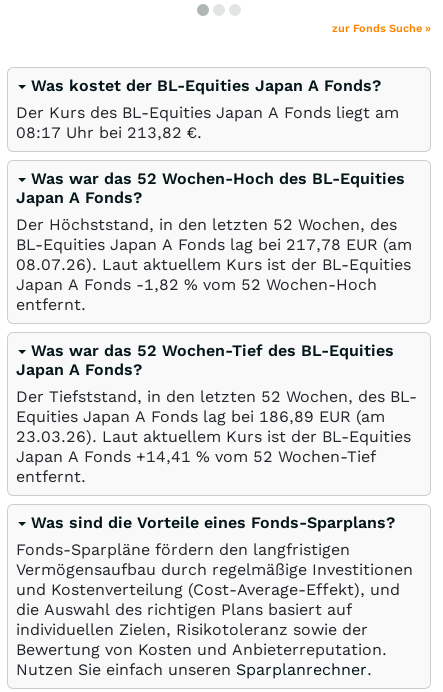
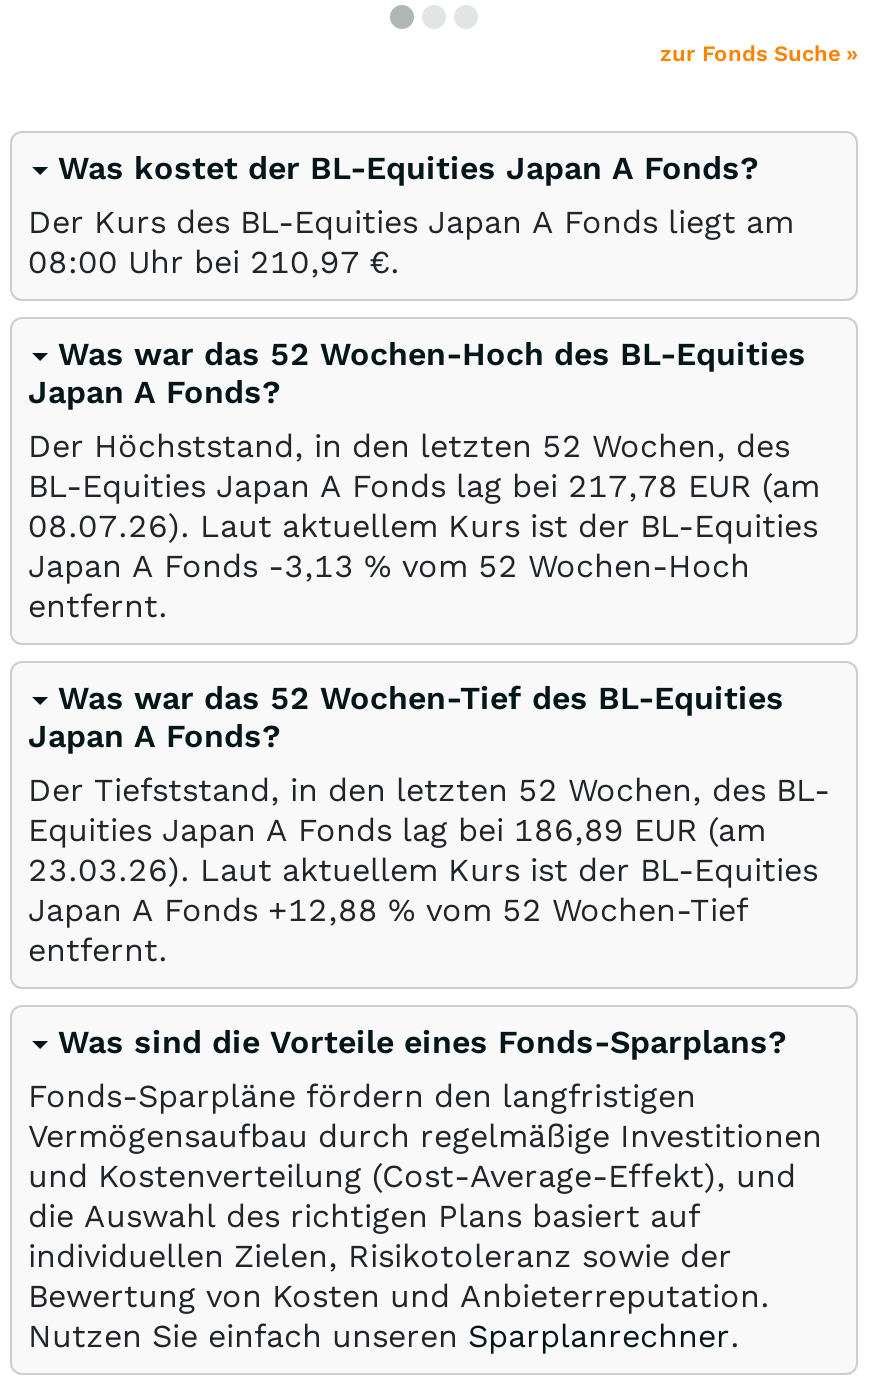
[16,123,202,142] 08:17 Uhr bei 213,82 €. -> [28,243,400,281] 08:00 Uhr bei 210,97 €.
[16,275,377,294] Japan A Fonds -1,82% vom 52 Wochen-Hoch -> [28,547,750,585] Japan A Fonds -3,13% vom 52 Wochen-Hoch
[16,447,376,466] Japan A Fonds +14,41% vom 52 Wochen-Tief -> [28,891,748,929] Japan A Fonds +12,88% vom 52 Wochen-Tief

